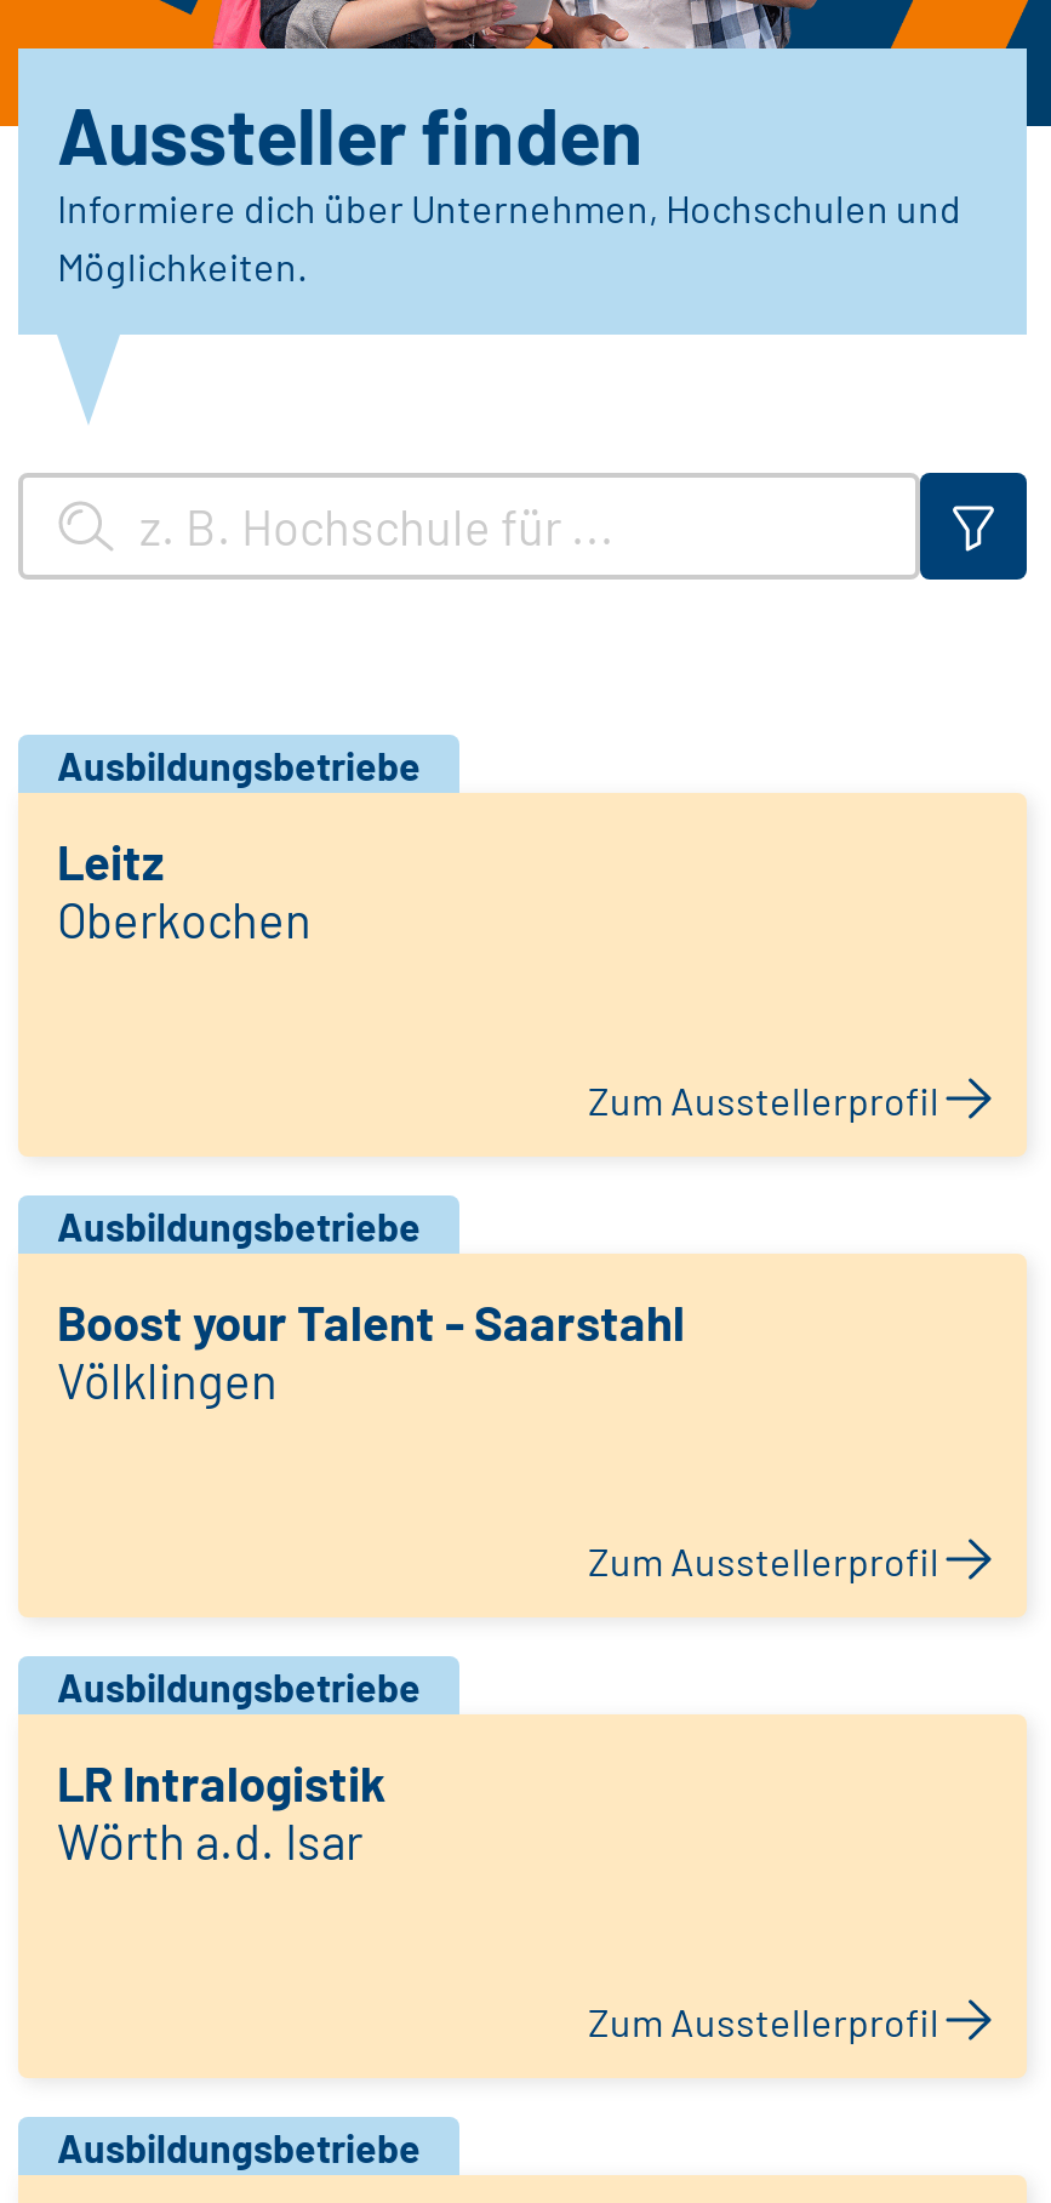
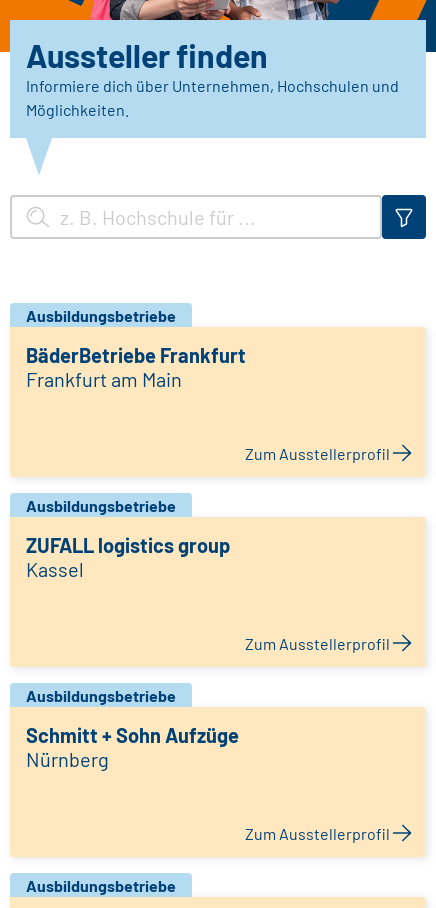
[57,832,312,948] Leitz | Oberkochen -> [26,343,246,391] BäderBetriebe Frankfurt | Frankfurt am Main
[57,1293,685,1409] Boost your Talent - Saarstahl | Völklingen -> [26,533,230,581] ZUFALL logistics group | Kassel
[57,1753,387,1870] LR Intralogistik | Wörth a.d. Isar -> [26,723,239,771] Schmitt + Sohn Aufzüge | Nürnberg

